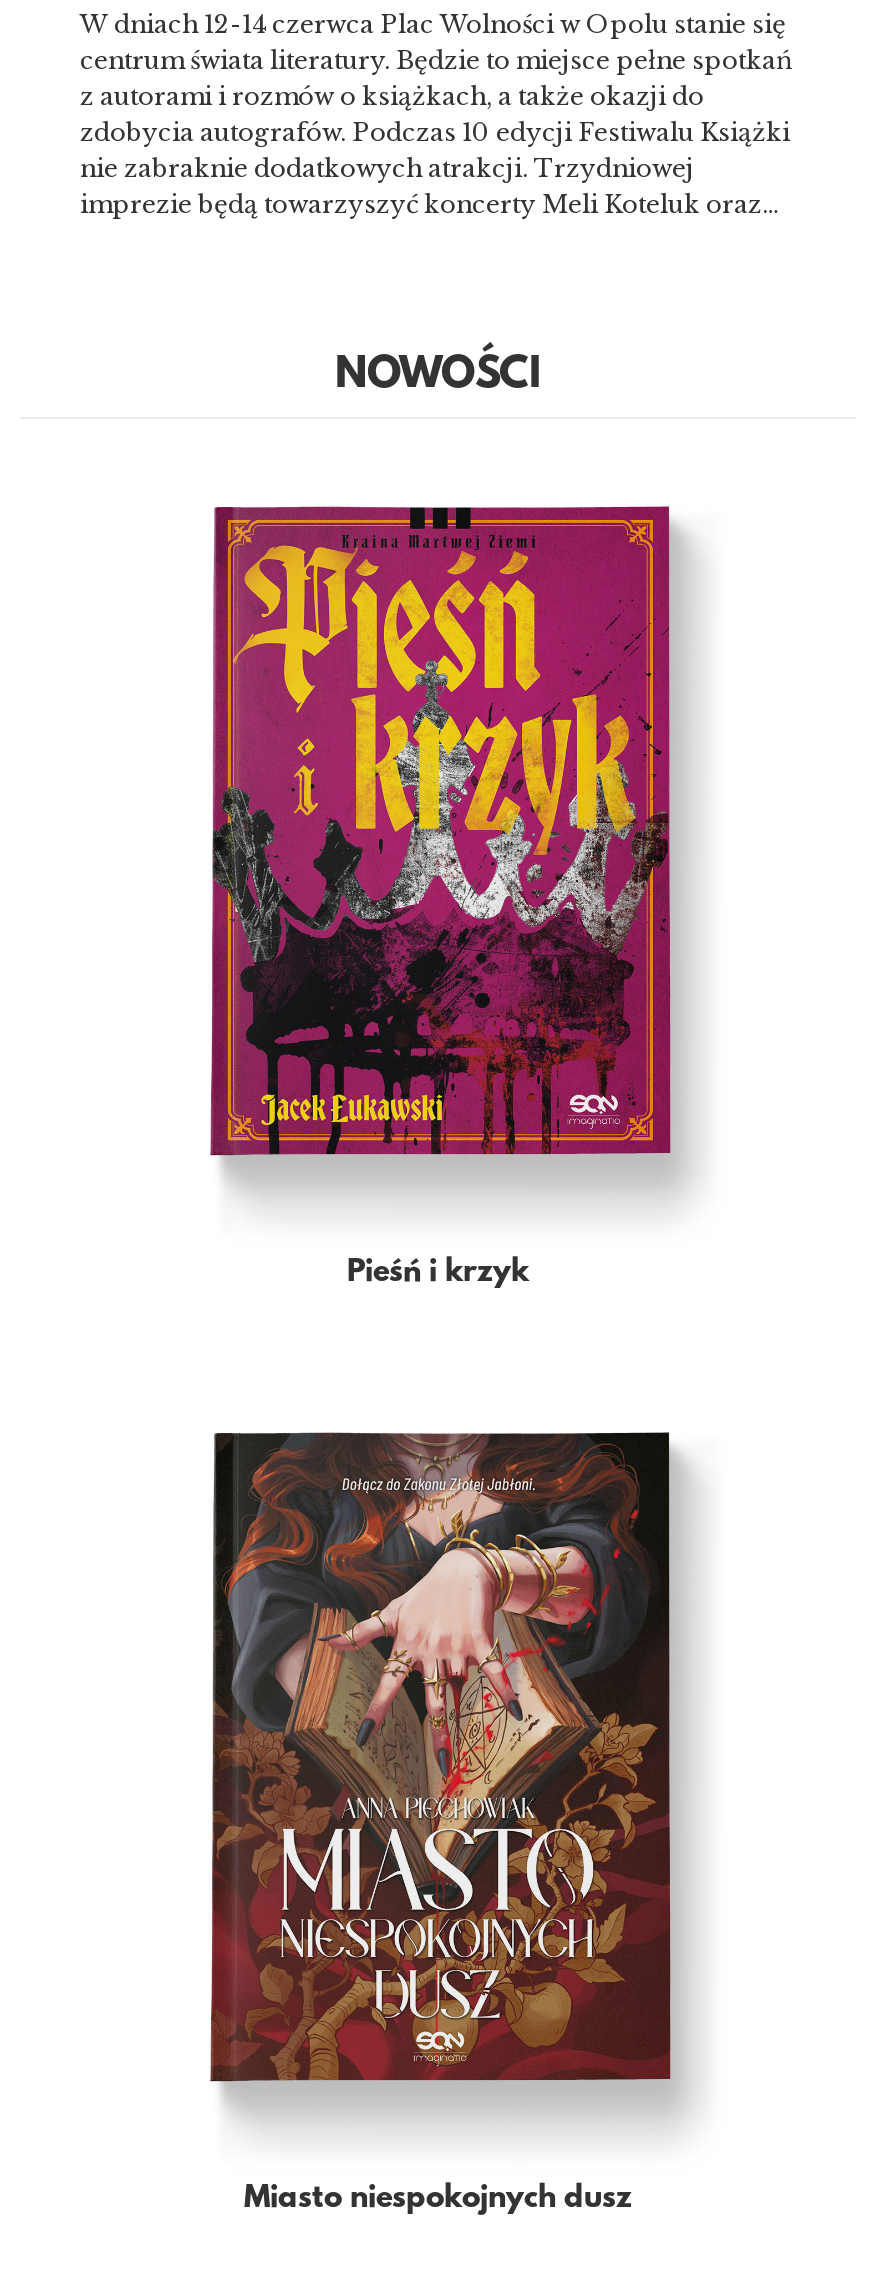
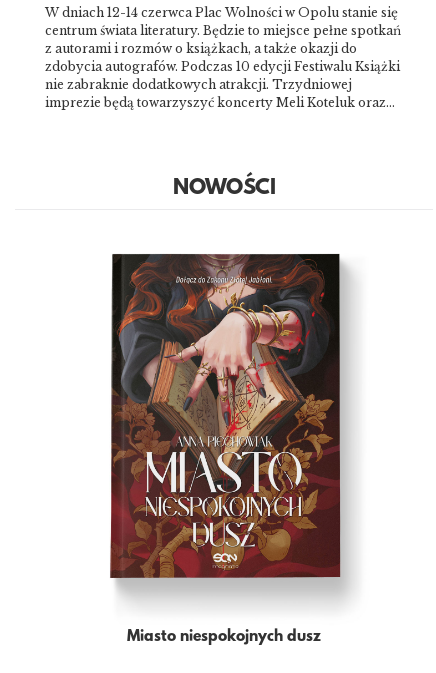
[210,505,670,1155] [image] -> none
[347,1256,529,1292] Pieśń i krzyk -> none

